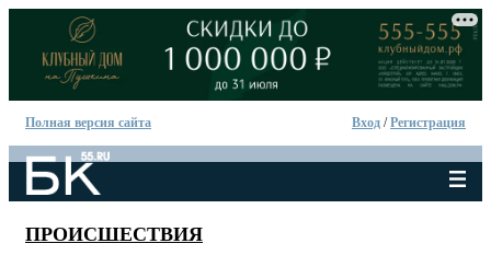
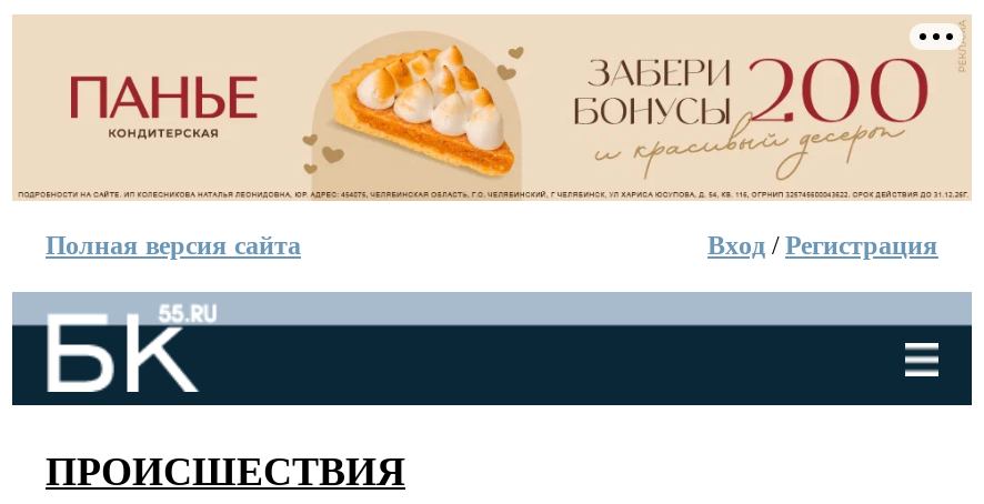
[8,8,483,102] [image] -> [12,14,972,201] [image]

